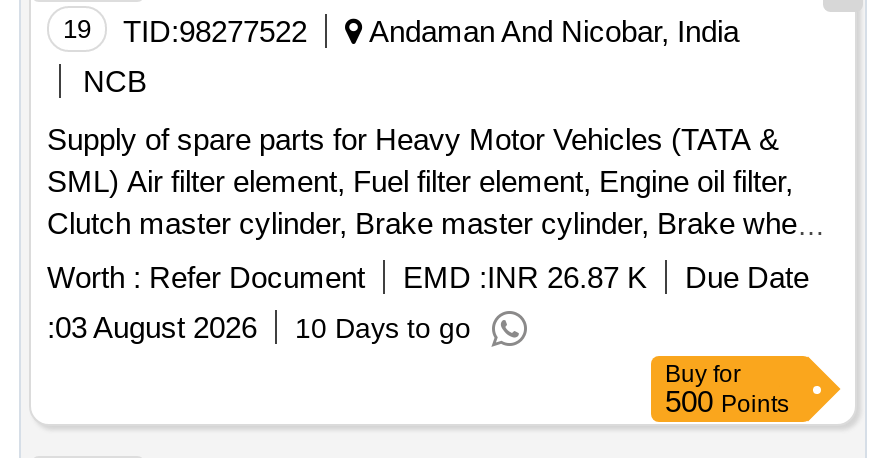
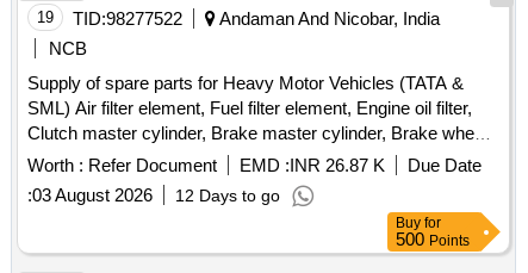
[47,310,471,344] :03 August 2026 10 Days to go -> [27,185,280,205] :03 August 2026 12 Days to go

